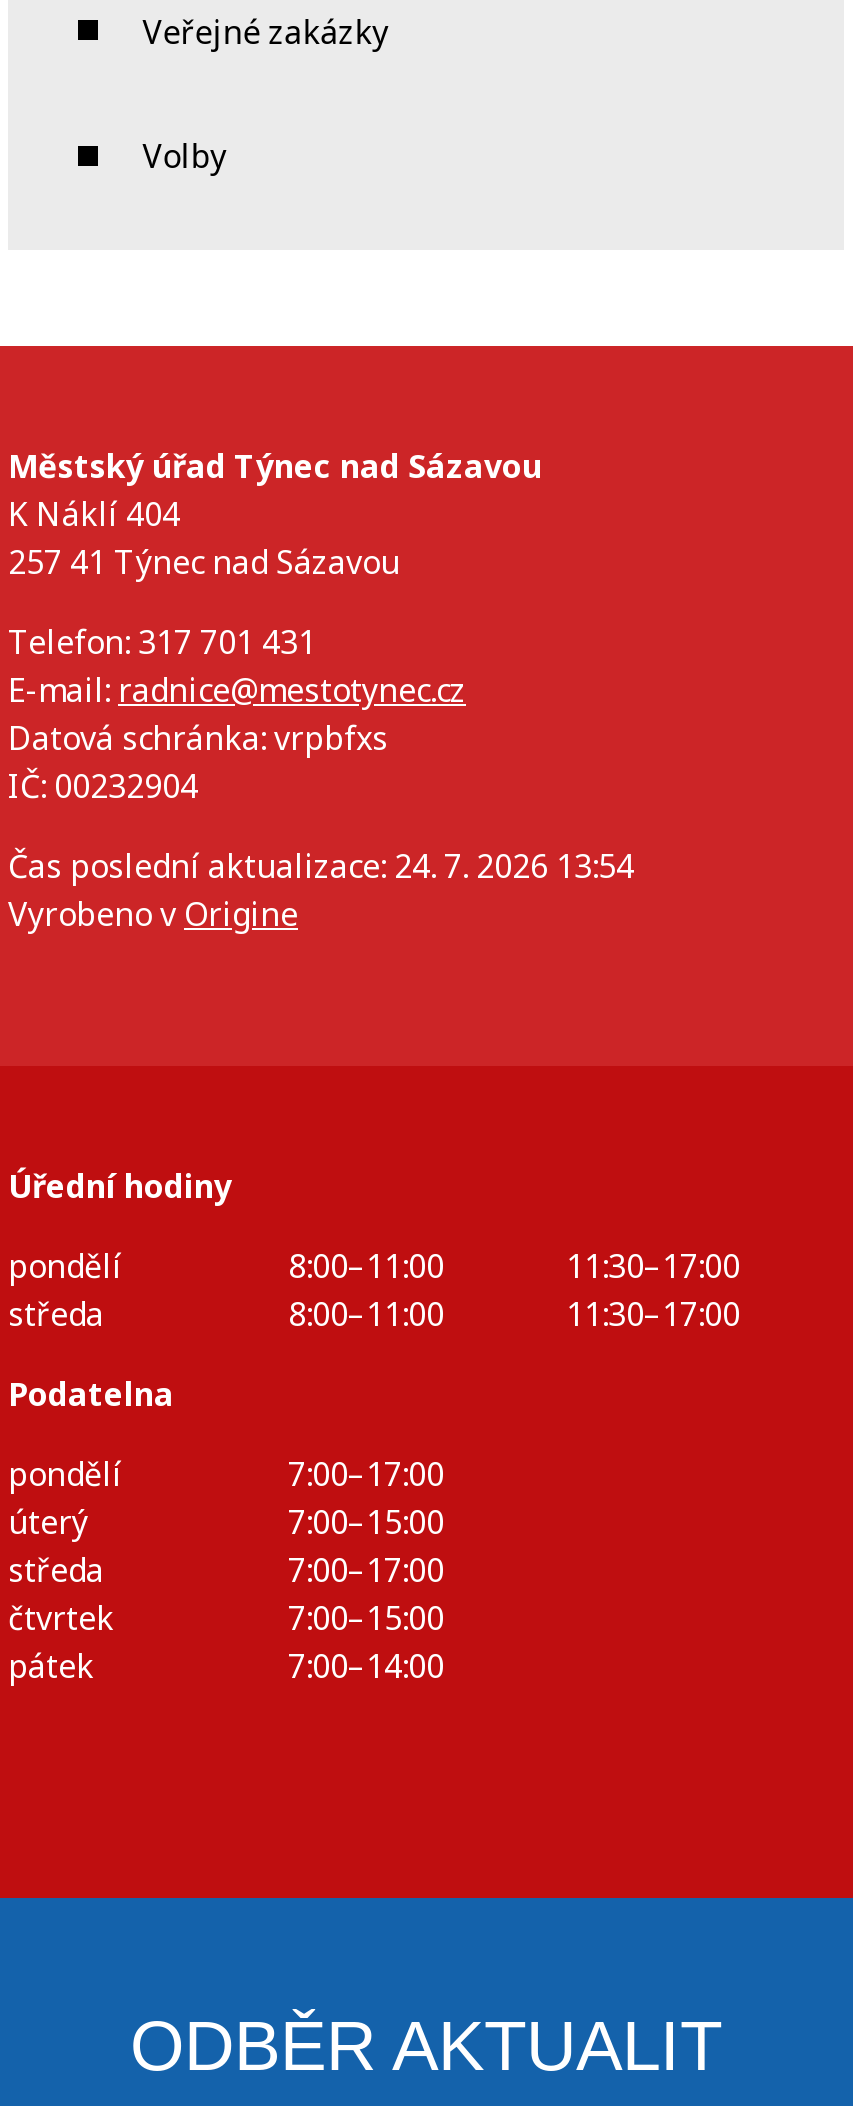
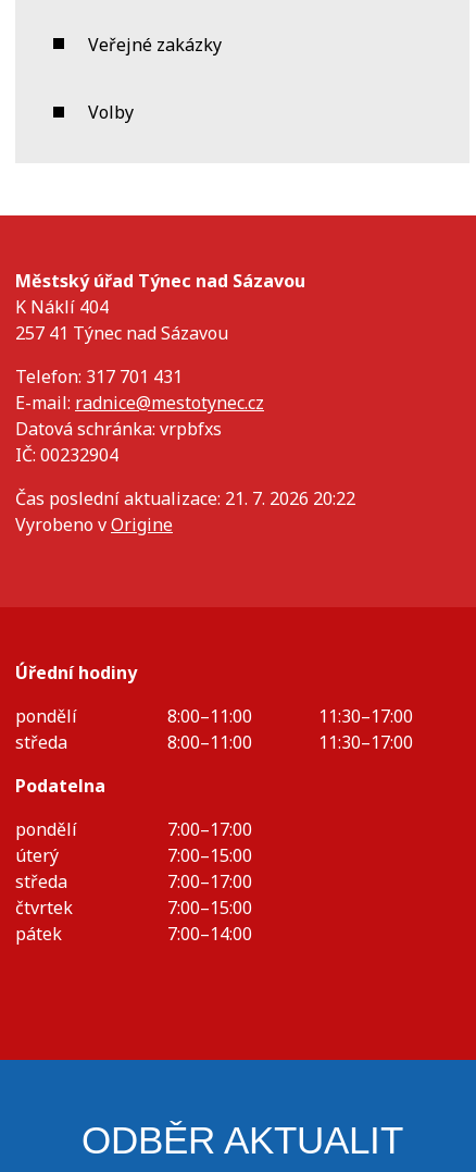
[8,844,634,888] Čas poslední aktualizace: 24. 7. 2026 13:54 -> [15,487,355,511] Čas poslední aktualizace: 21. 7. 2026 20:22

